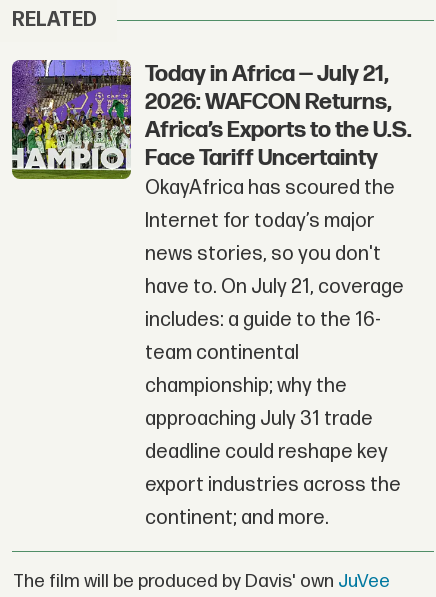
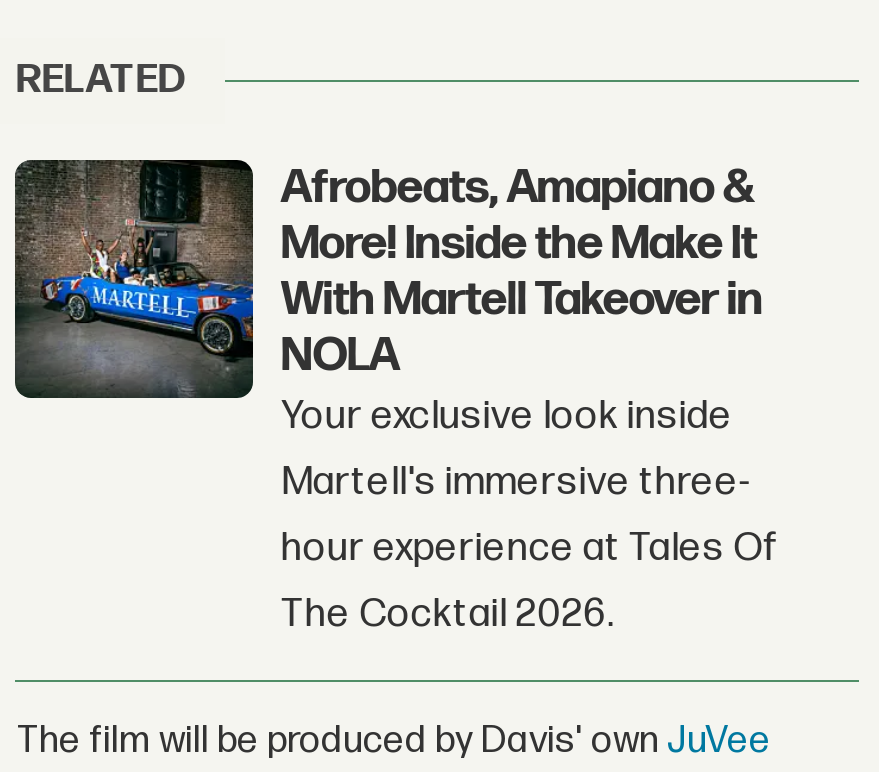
[11,59,412,530] [image] | Today in Africa — July 21, | 2026: WAFCON Returns, | Africa’s Exports to the U.S. | Face Tariff Uncertainty | OkayAfrica has scoured the | Internet for today’s major | news stories, so you don't | have to. On July 21, coverage | includes: a guide to the 16- | team continental | championship; why the | approaching July 31 trade | deadline could reshape key | export industries across the | continent; and more. -> [13,158,779,638] [image] | Afrobeats, Amapiano & | More! Inside the Make It | With Martell Takeover in | NOLA | Your exclusive look inside | Martell's immersive three- | hour experience at Tales Of | The Cocktail 2026.

